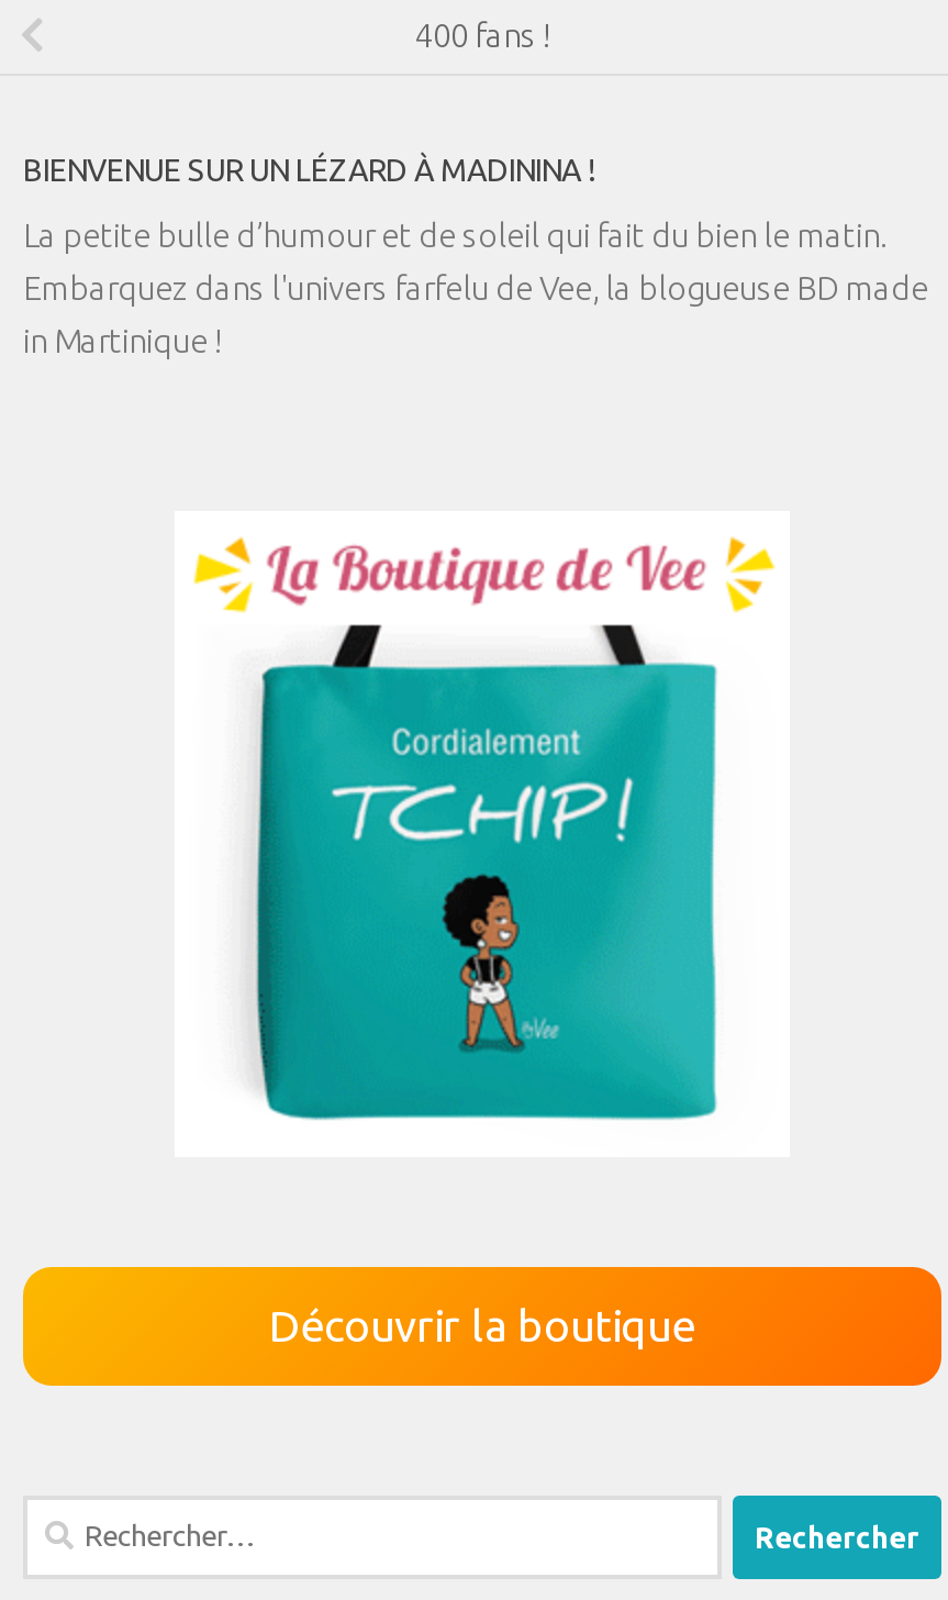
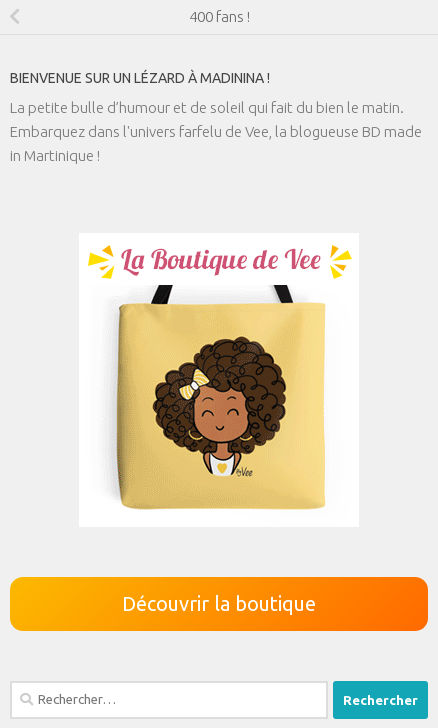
[256,660,717,1122] [image] -> [116,302,326,510] [image]

